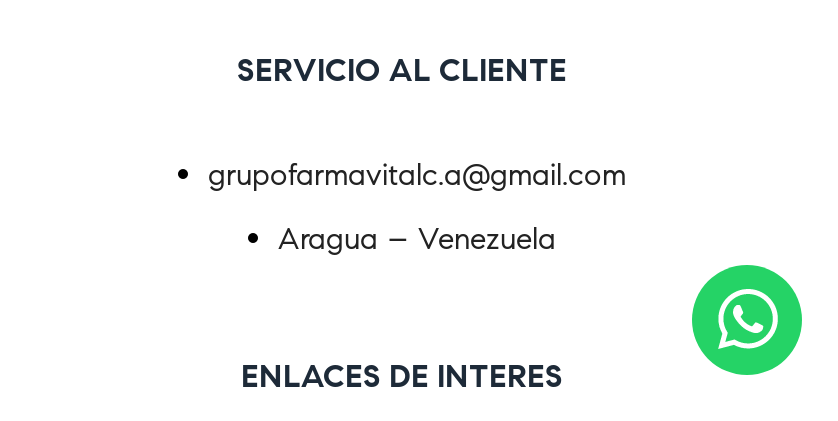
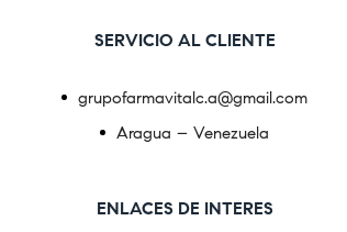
[690,263,804,377] [image] -> none

